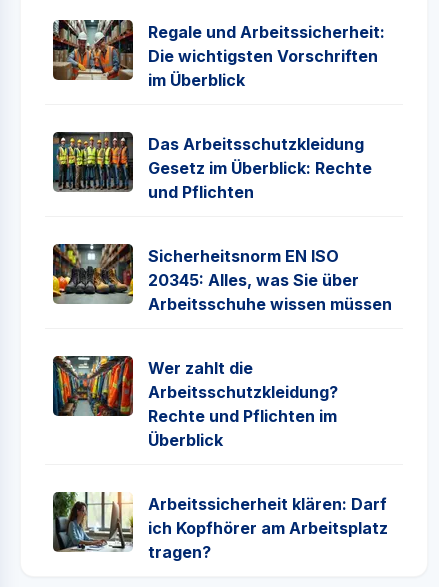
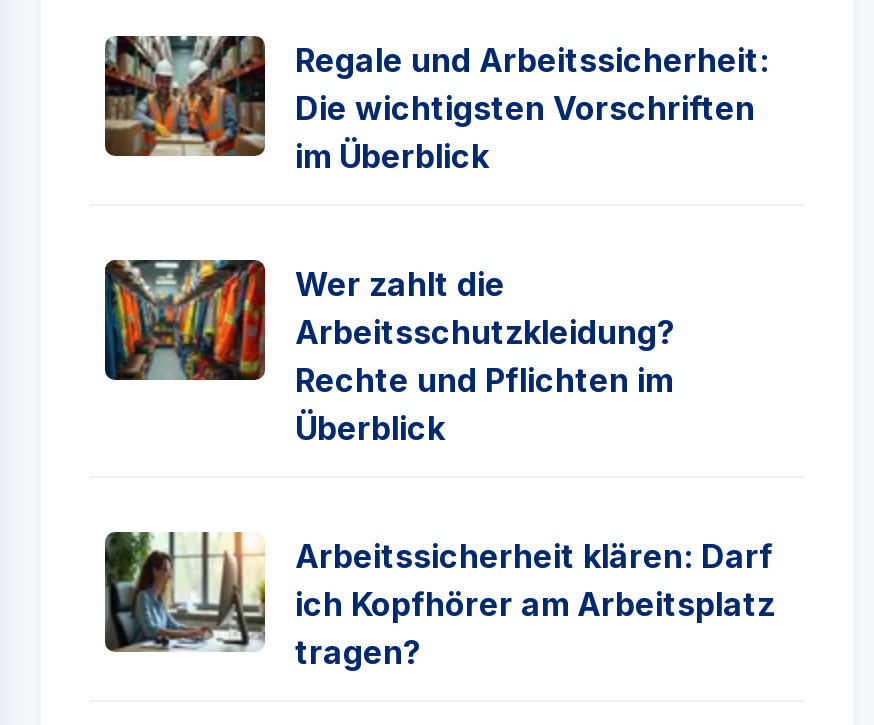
[52,131,392,314] [image] | Das Arbeitsschutzkleidung | Gesetz im Überblick: Rechte | und Pflichten | Sicherheitsnorm EN ISO | 20345: Alles, was Sie über | Arbeitsschuhe wissen müssen -> none
[52,243,134,305] [image] -> none

